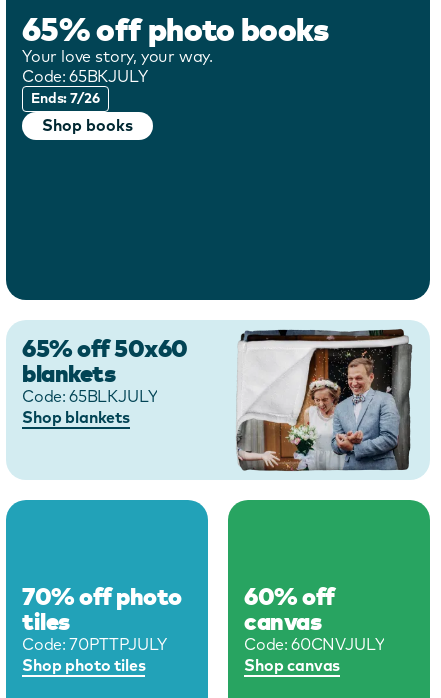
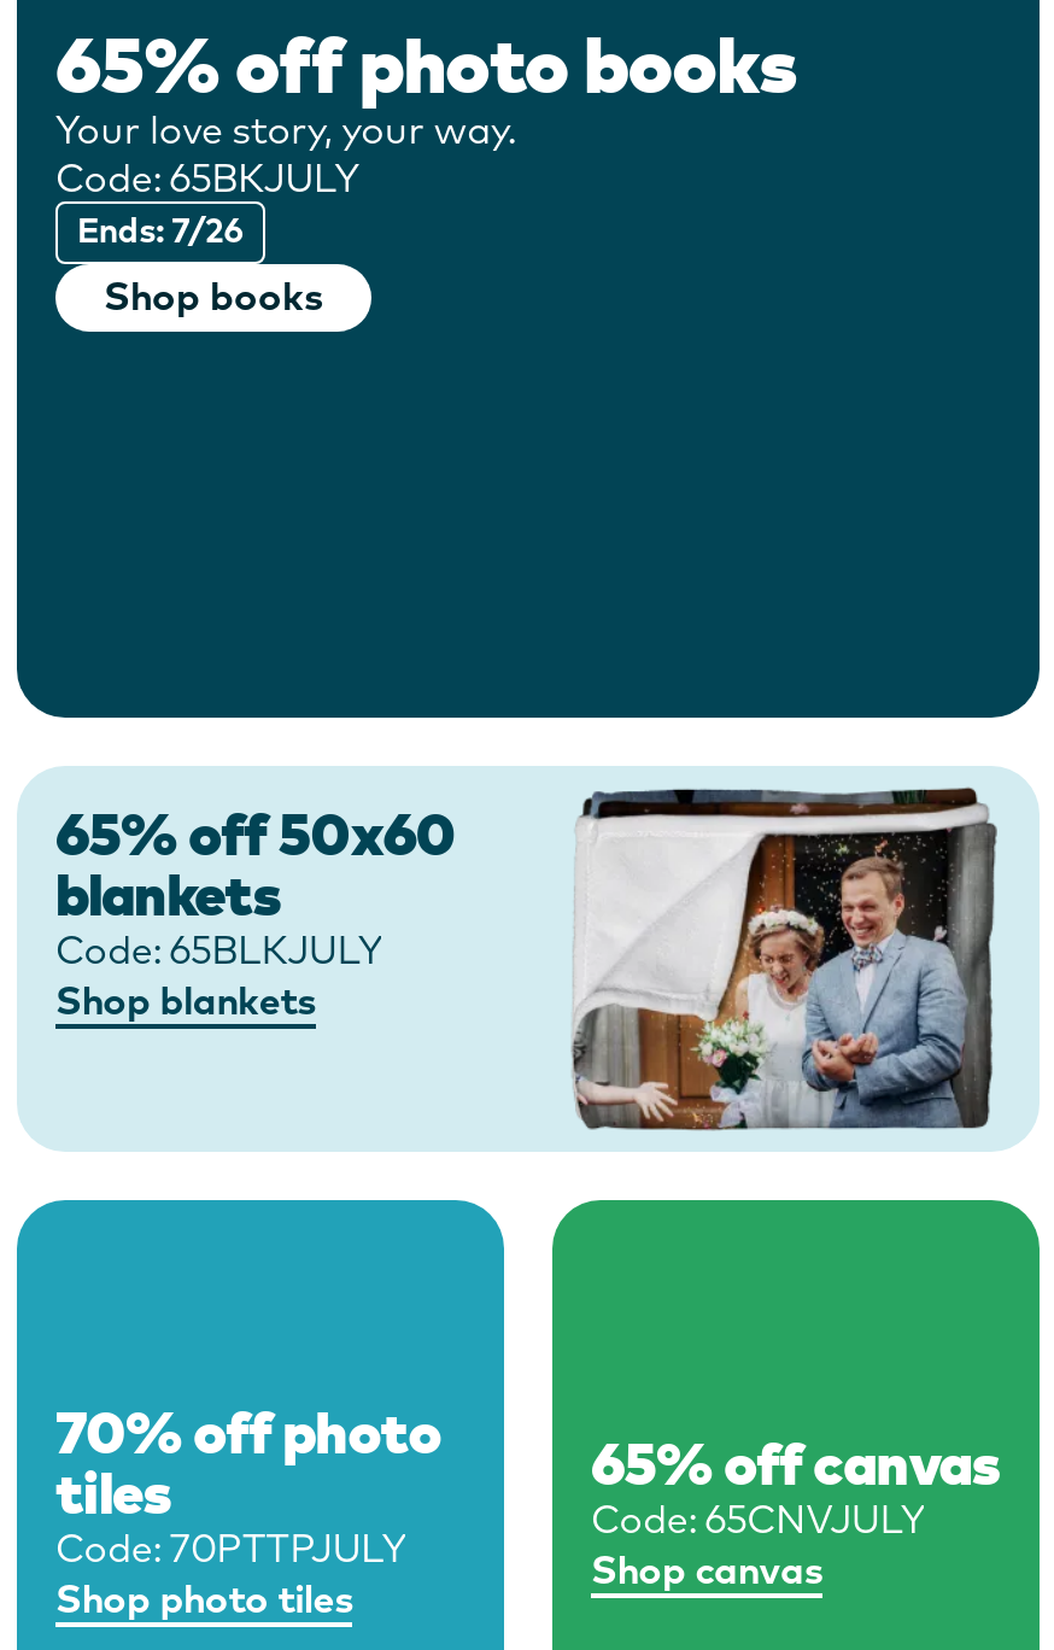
[244,581,384,654] 60% off | canvas | Code: 60CNVJULY -> [591,1426,999,1541] 65% off canvas | Code: 65CNVJULY

